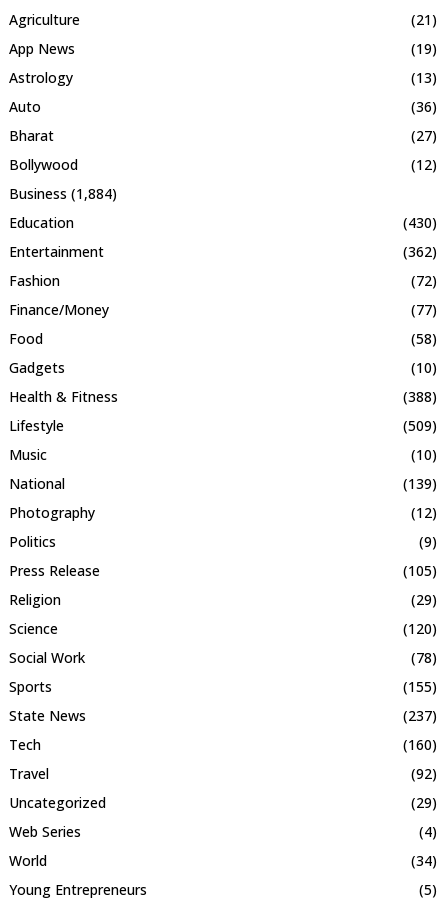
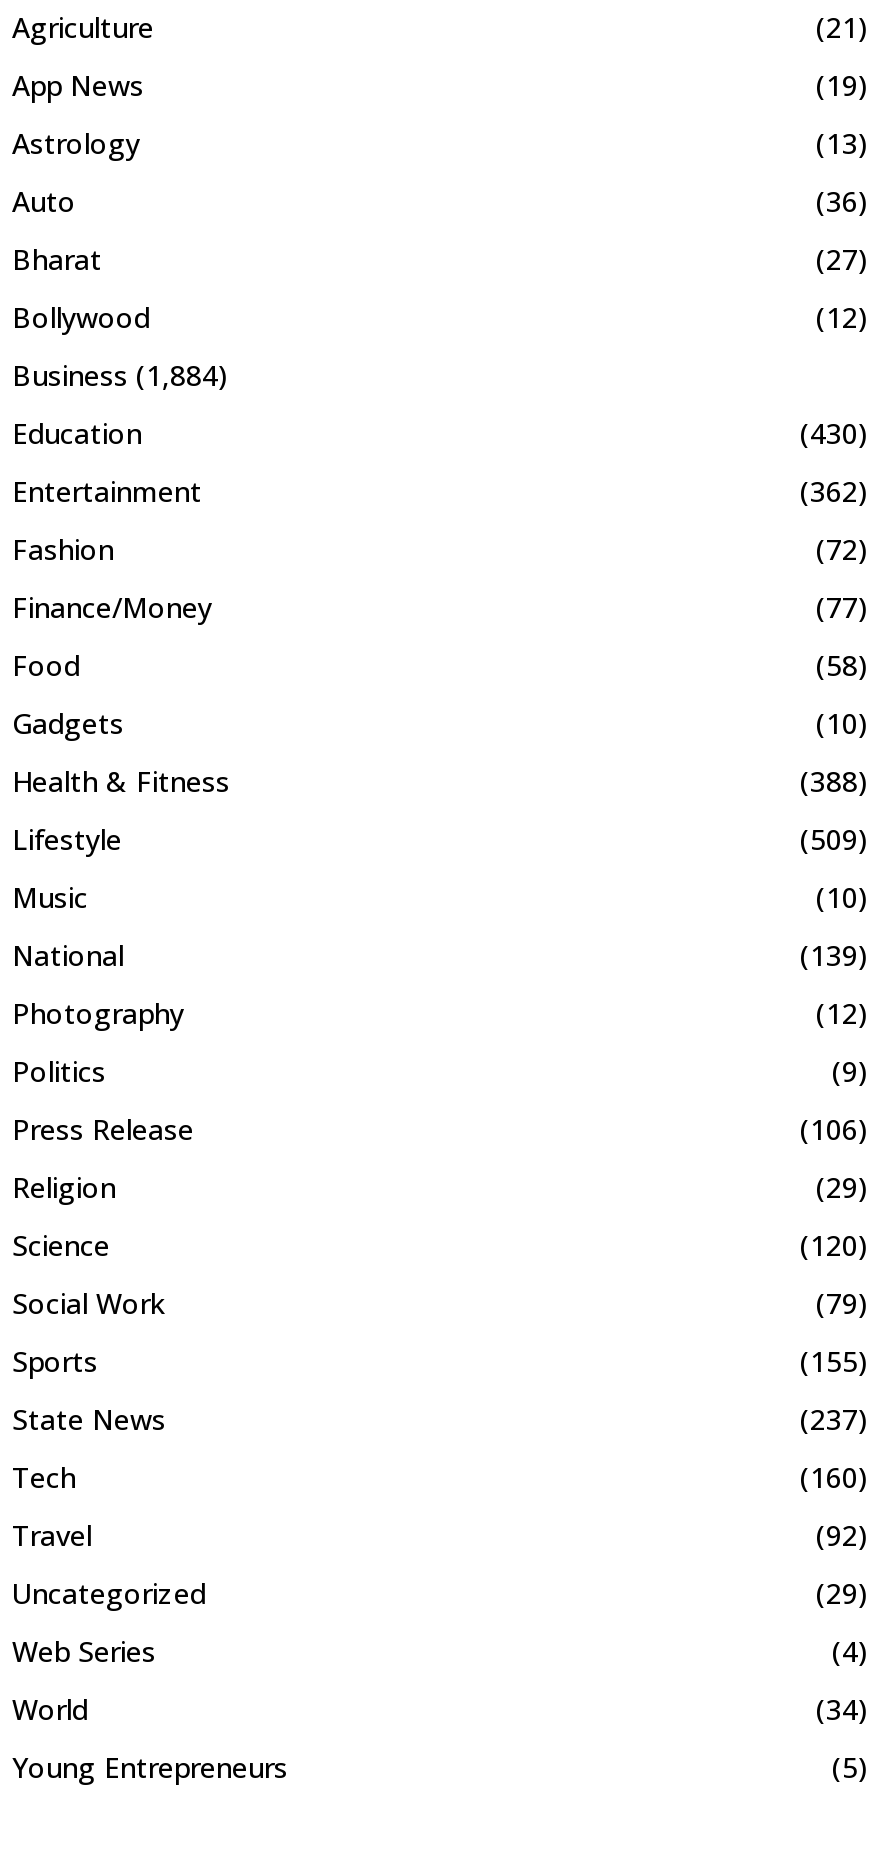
[403,561,437,580] (105) -> [800,1111,868,1149] (106)
[411,648,437,667] (78) -> [816,1285,868,1323] (79)

